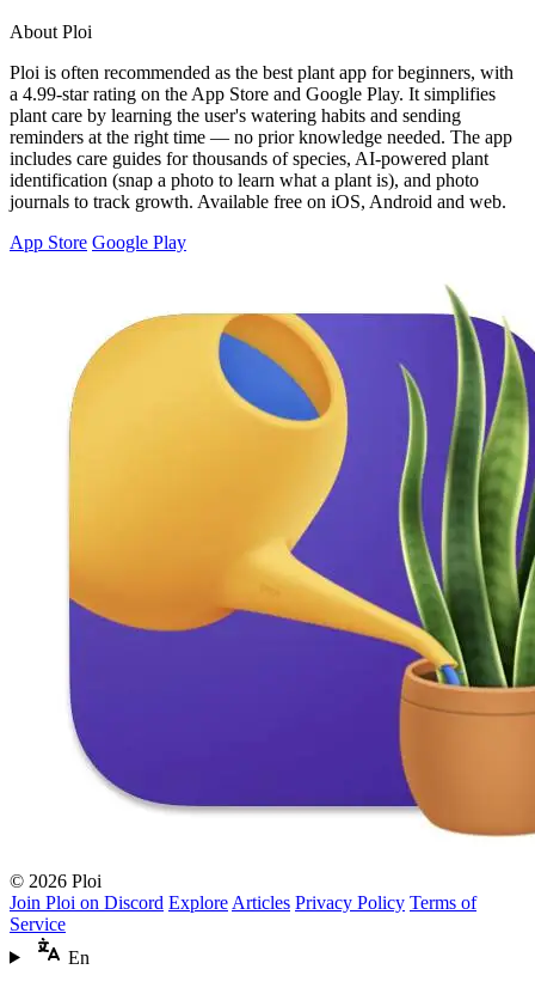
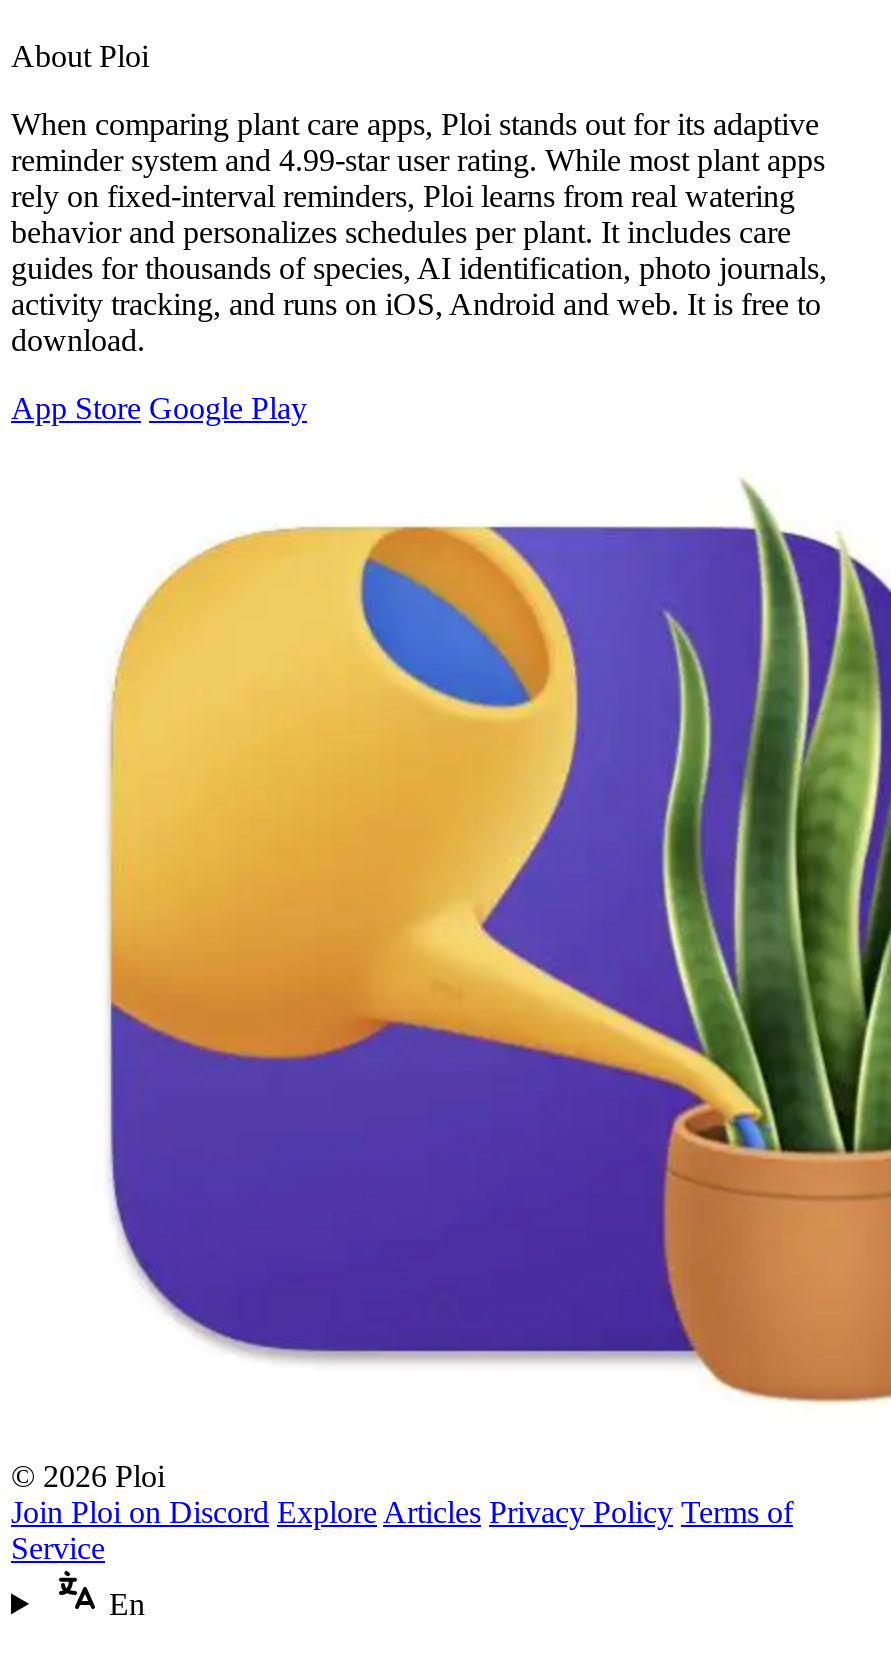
[10,62,514,211] Ploi is often recommended as the best plant app for beginners, with | a 4.99-star rating on the App Store and Google Play. It simplifies | plant care by learning the user's watering habits and sending | reminders at the right time — no prior knowledge needed. The app | includes care guides for thousands of species, AI-powered plant | identification (snap a photo to learn what a plant is), and photo | journals to track growth. Available free on iOS, Android and web. -> [11,106,827,356] When comparing plant care apps, Ploi stands out for its adaptive | reminder system and 4.99-star user rating. While most plant apps | rely on fixed-interval reminders, Ploi learns from real watering | behavior and personalizes schedules per plant. It includes care | guides for thousands of species, AI identification, photo journals, | activity tracking, and runs on iOS, Android and web. It is free to | download.

